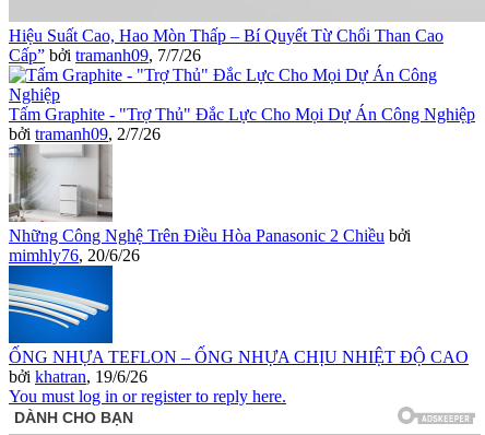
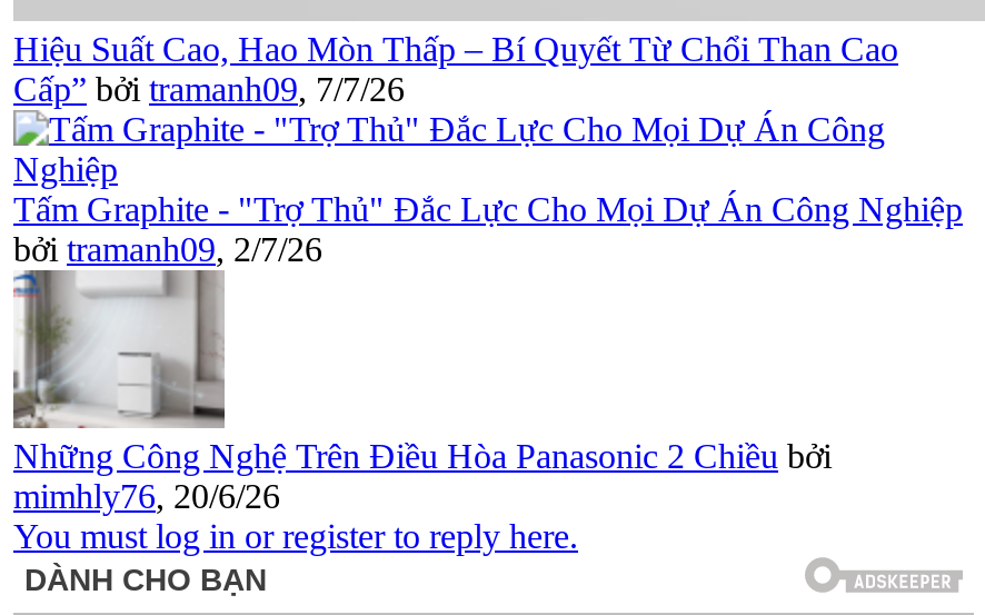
[8,268,469,386] [image] | ỐNG NHỰA TEFLON – ỐNG NHỰA CHỊU NHIỆT ĐỘ CAO | bởi khatran, 19/6/26 -> none

